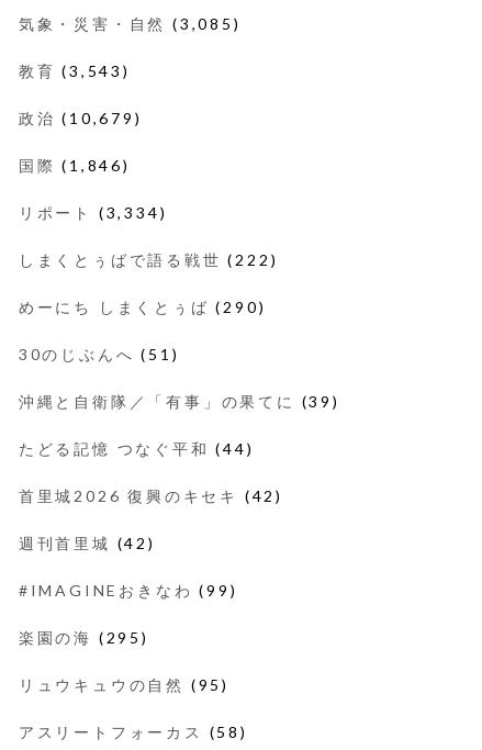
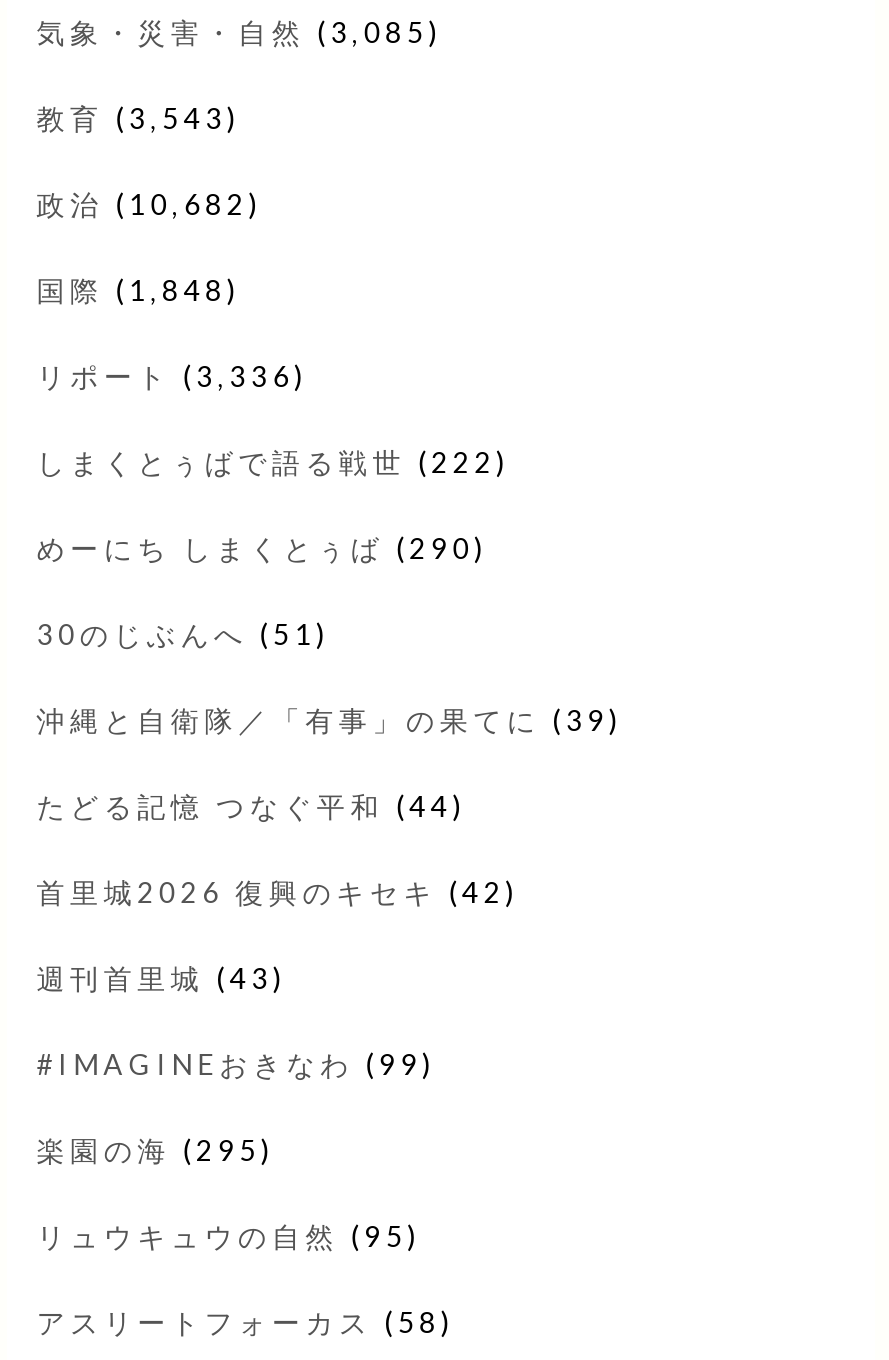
[18,108,142,127] 政治(10,679) -> [36,186,262,220] 政治(10,682)
[18,155,130,174] 国際(1,846) -> [36,272,240,306] 国際(1,848)
[18,203,167,221] リポート(3,334) -> [36,358,308,392] リポート(3,336)
[18,533,156,552] 週刊首里城(42) -> [36,960,286,994] 週刊首里城(43)

